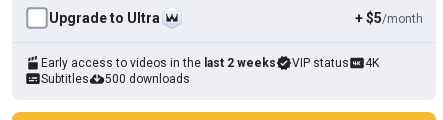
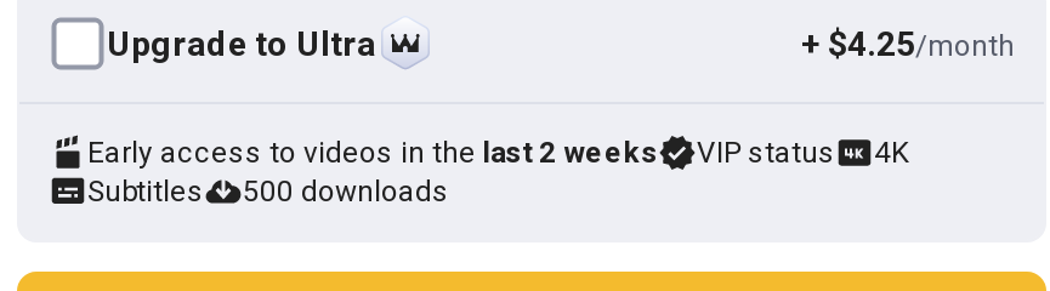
[355,10,423,26] + $5/month -> [801,25,1015,64] + $4.25/month

